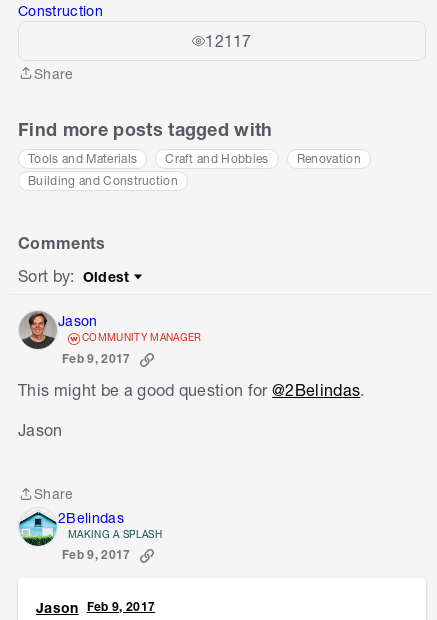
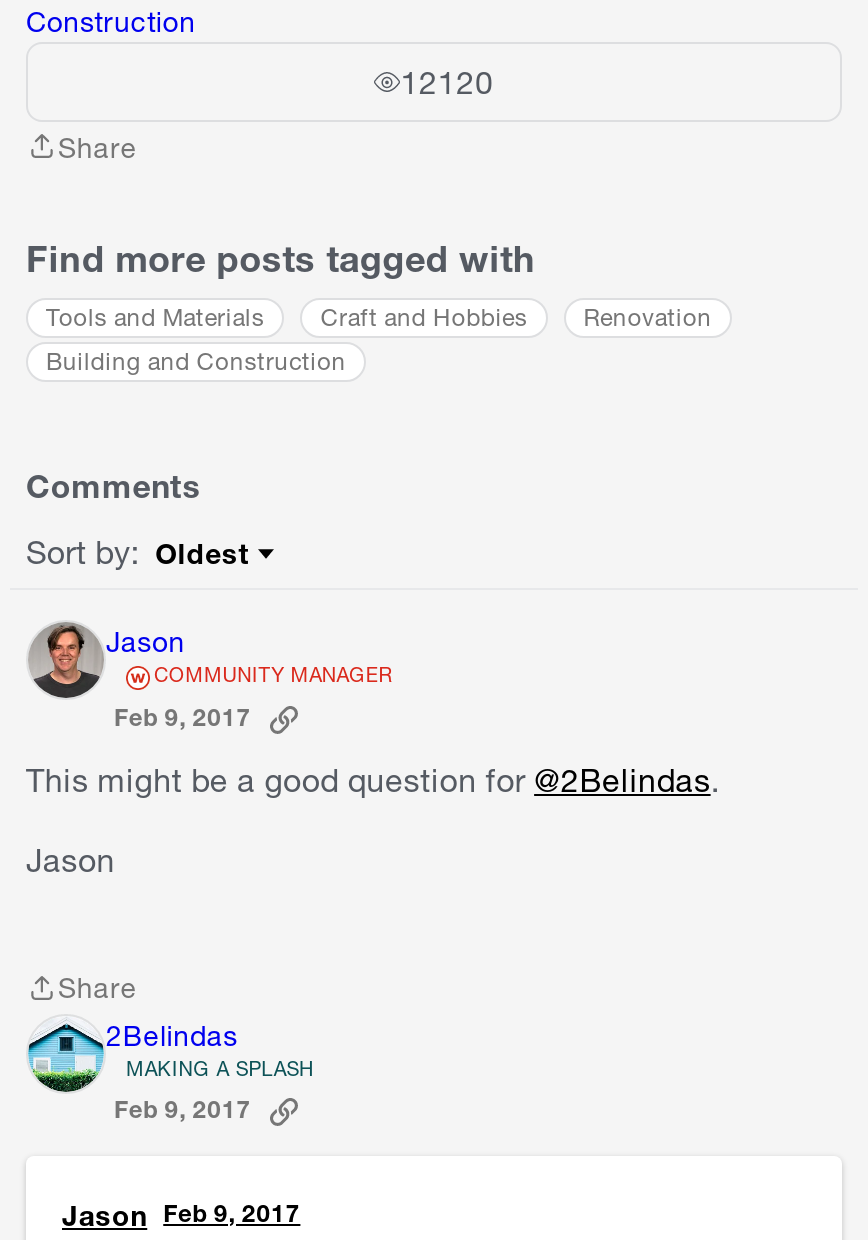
[205,31,252,50] 12117 -> [400,63,494,101] 12120

